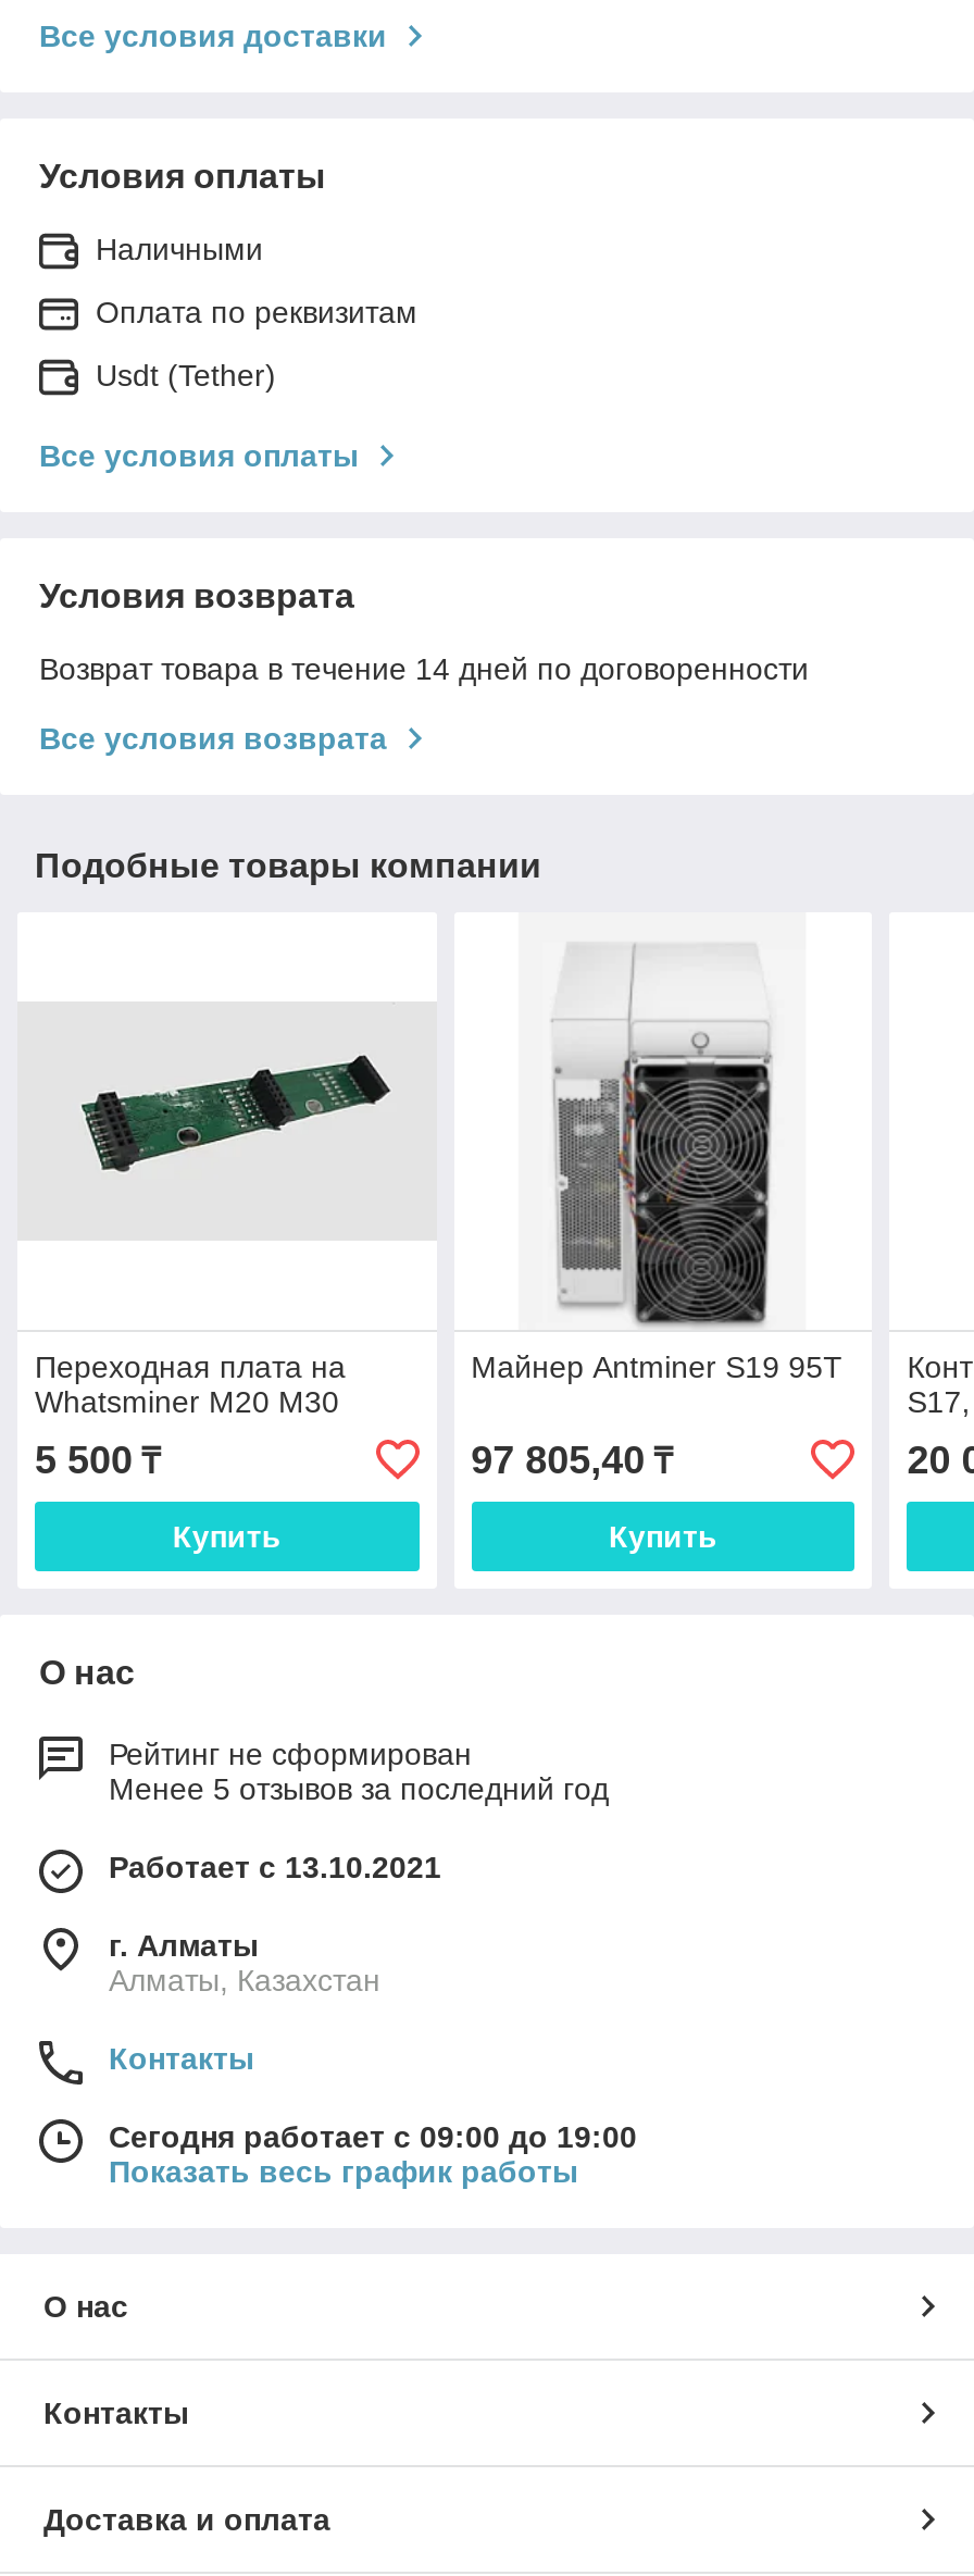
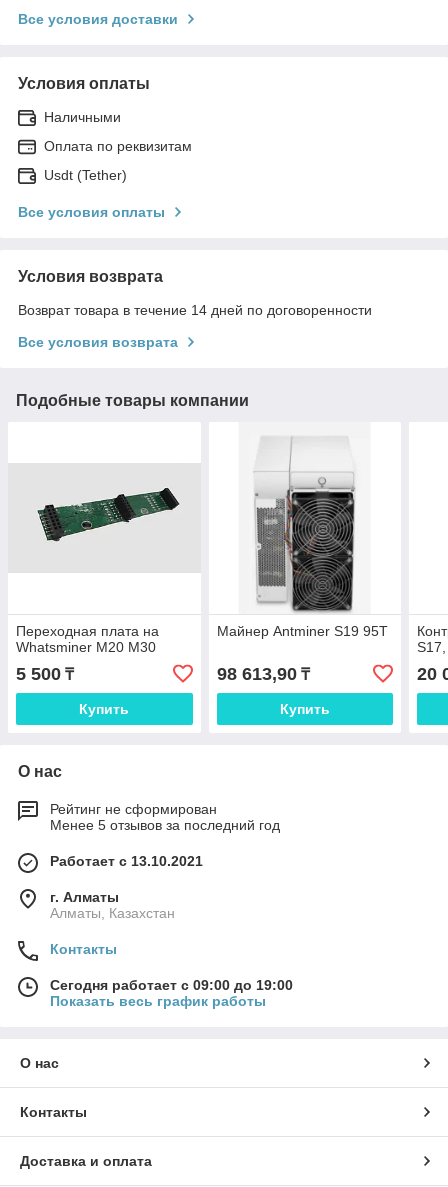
[471,1439,673,1483] 97 805,40 ₸ -> [217,664,310,684] 98 613,90 ₸

